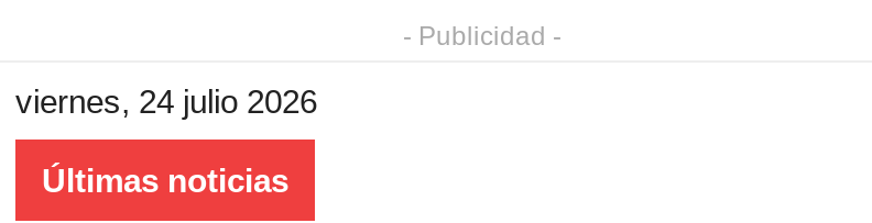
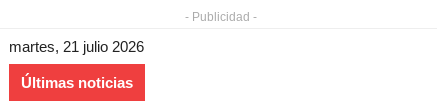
[15,82,317,120] viernes, 24 julio 2026 -> [9,38,144,55] martes, 21 julio 2026

